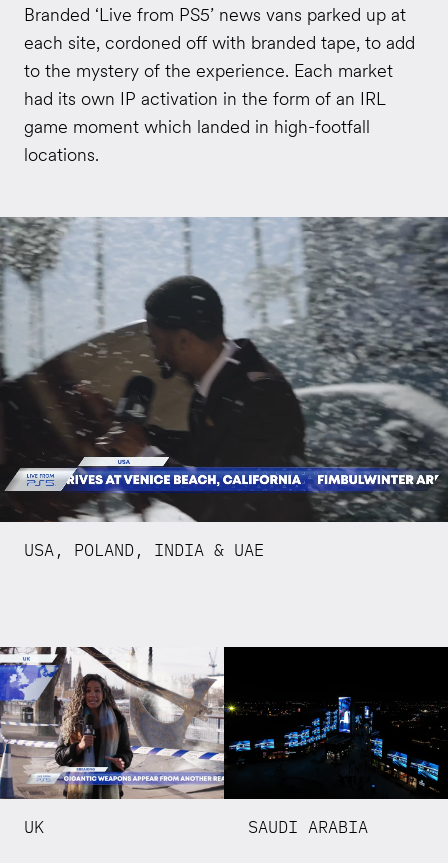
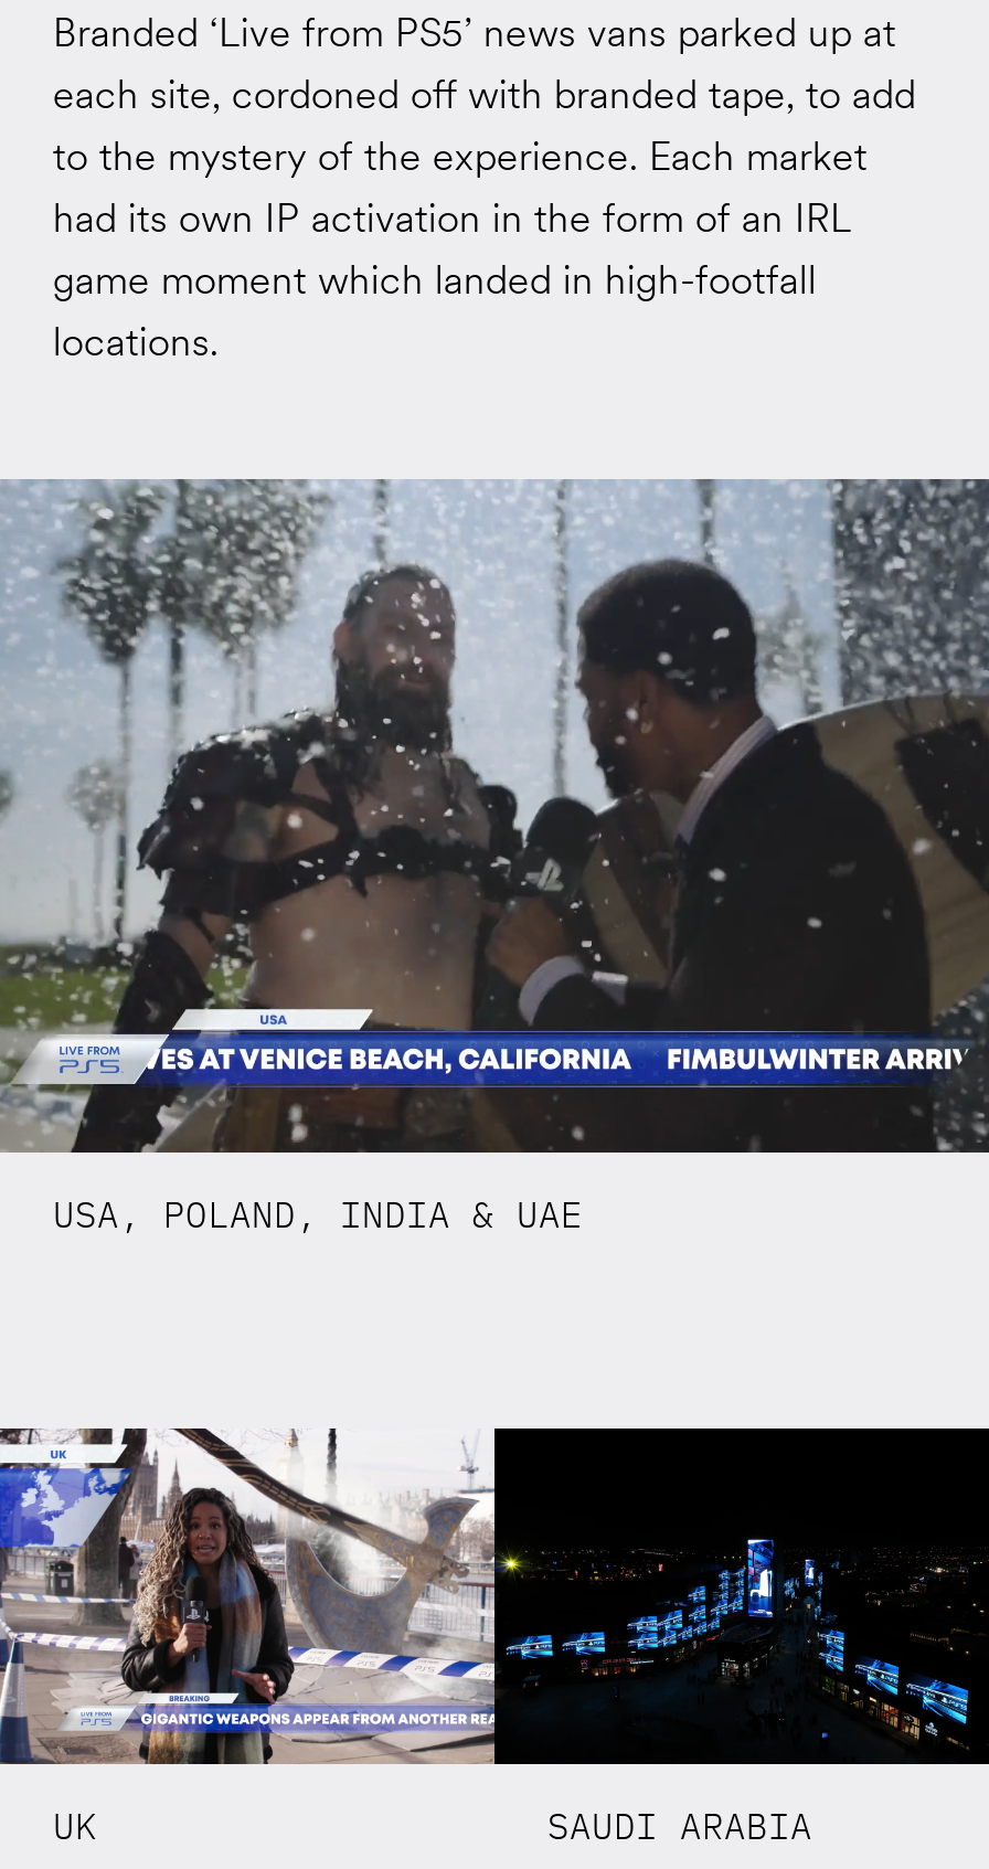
[3,217,445,522] [image] -> [7,479,982,1155] [image]

